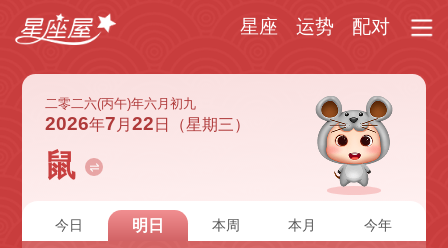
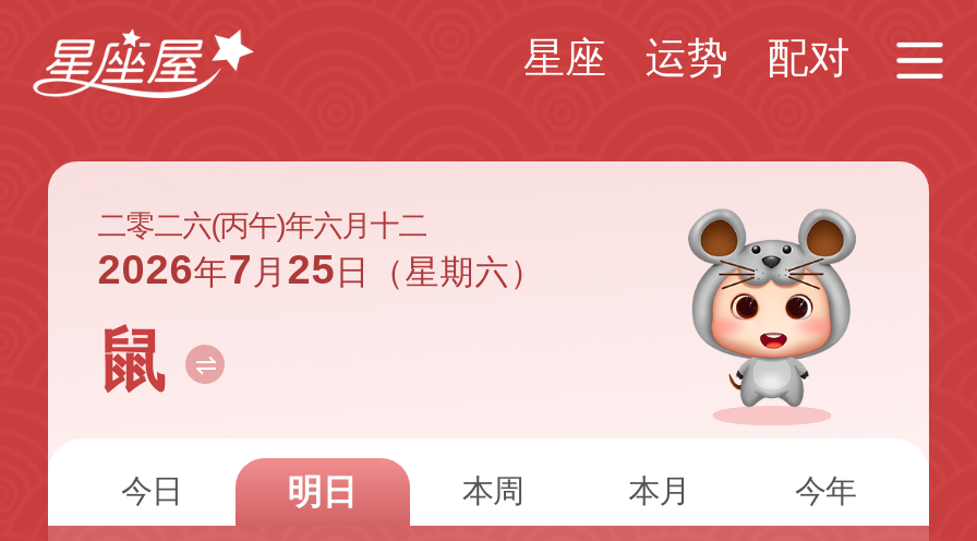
[45,96,196,111] 二零二六(丙午)年六月初九 -> [98,209,427,242] 二零二六(丙午)年六月十二
[45,113,250,134] 2026年7月22日（星期三） -> [98,246,545,292] 2026年7月25日（星期六）

